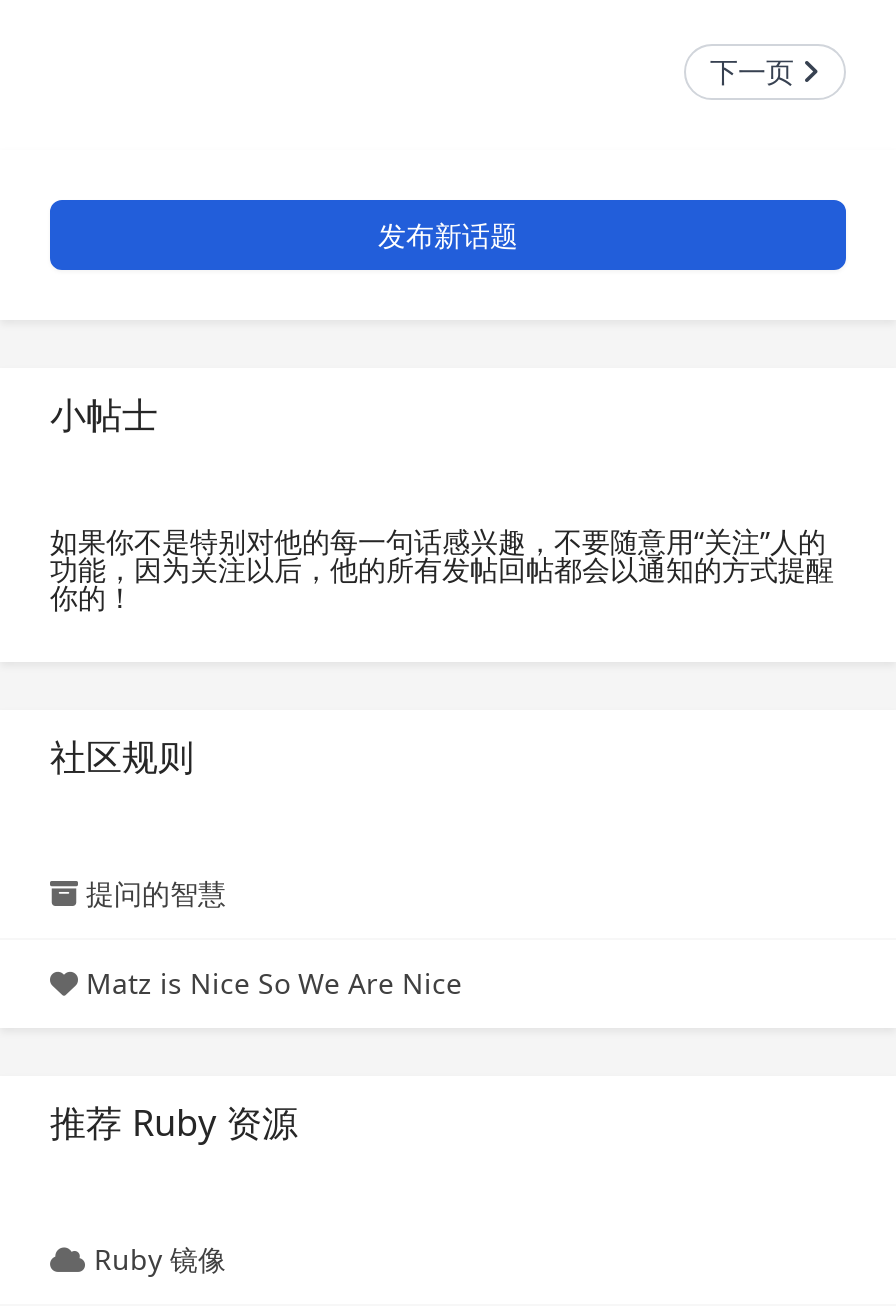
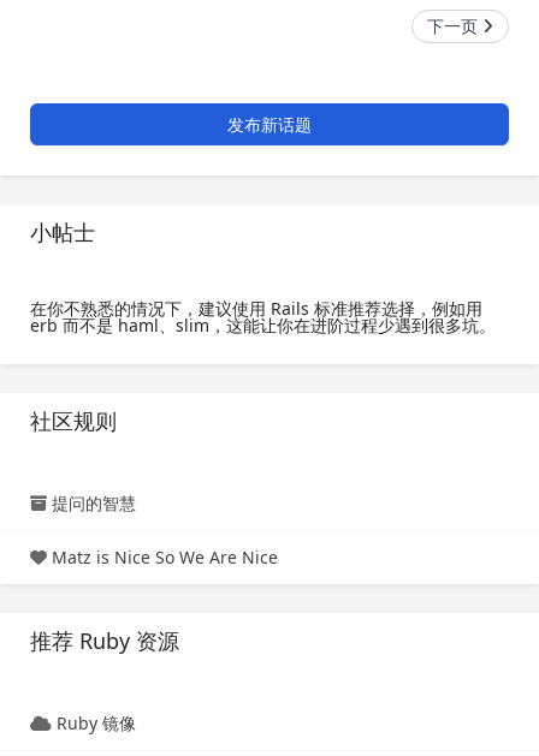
[50,522,834,616] 如果你不是特别对他的每一句话感兴趣，不要随意用“关注”人的 | 功能，因为关注以后，他的所有发帖回帖都会以通知的方式提醒 | 你的！ -> [30,297,496,336] 在你不熟悉的情况下，建议使用 Rails 标准推荐选择，例如用 | erb 而不是 haml、slim，这能让你在进阶过程少遇到很多坑。

